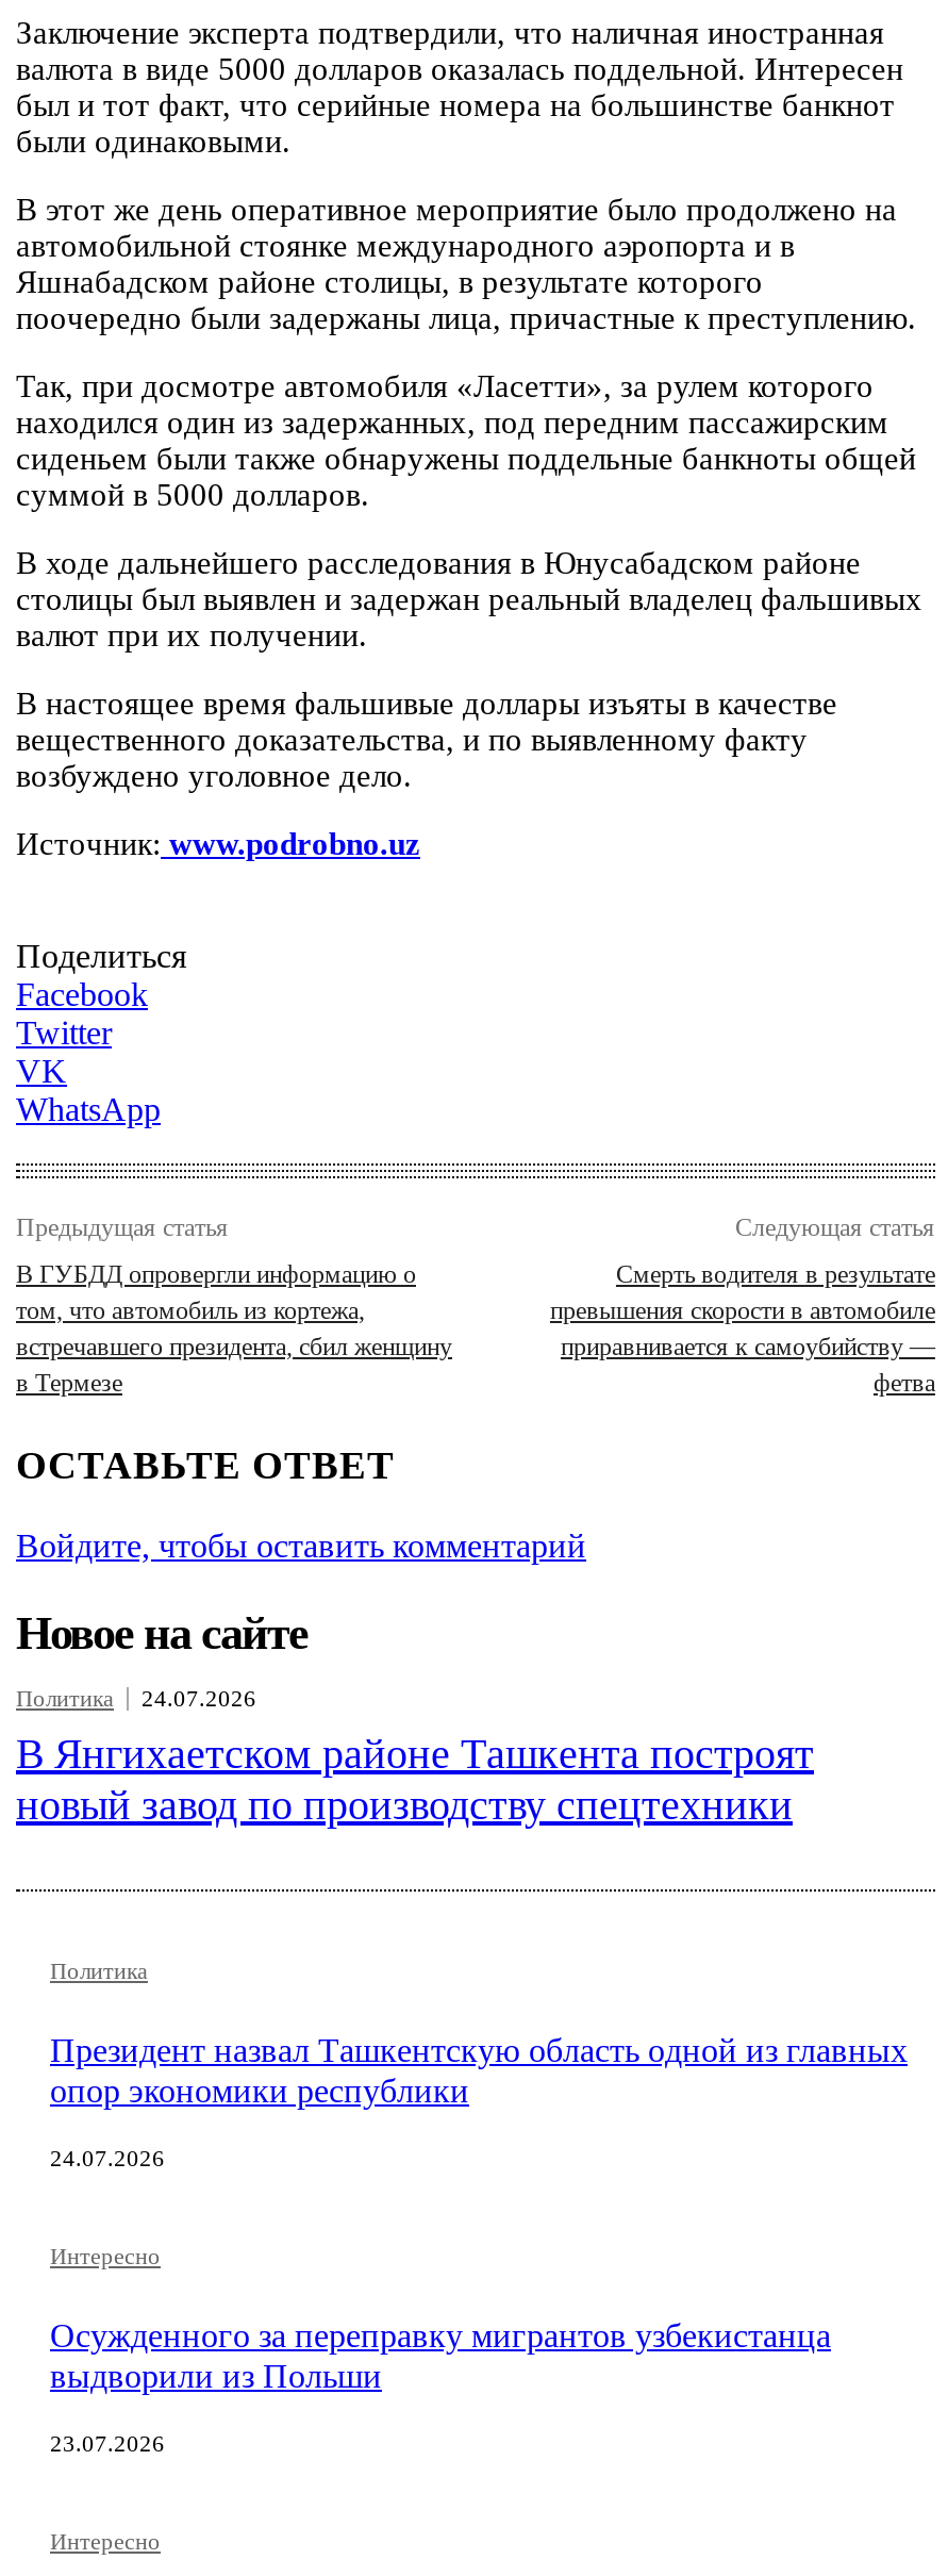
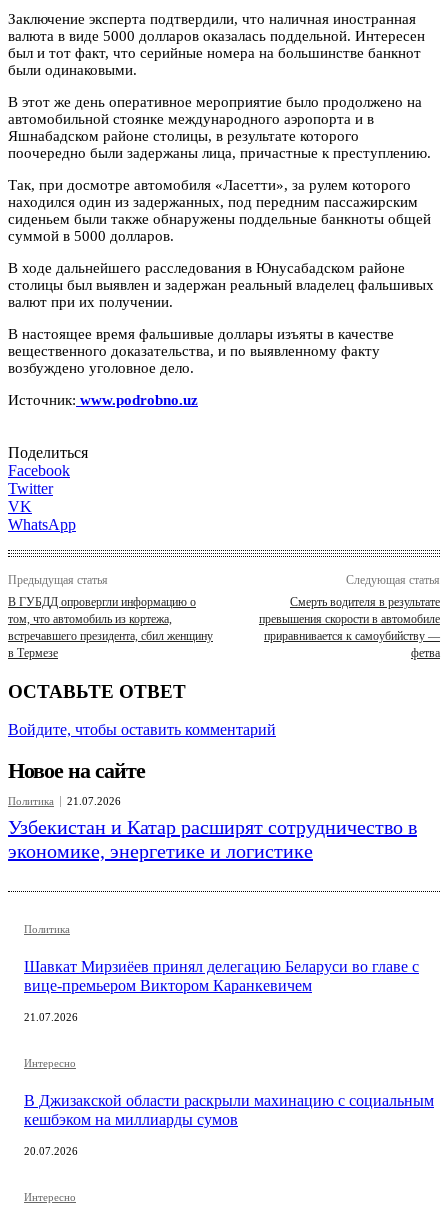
[16,1686,814,1829] 24.07.2026 | В Янгихаетском районе Ташкента построят | новый завод по производству спецтехники -> [8,795,417,862] 21.07.2026 | Узбекистан и Катар расширят сотрудничество в | экономике, энергетике и логистике
[50,2033,908,2110] Президент назвал Ташкентскую область одной из главных | опор экономики республики -> [24,958,419,994] Шавкат Мирзиёев принял делегацию Беларуси во главе с | вице-премьером Виктором Каранкевичем
[50,2146,165,2171] 24.07.2026 -> [24,1011,78,1023] 21.07.2026
[50,2318,831,2395] Осужденного за переправку мигрантов узбекистанца | выдворили из Польши -> [24,1092,434,1128] В Джизакской области раскрыли махинацию с социальным | кешбэком на миллиарды сумов
[50,2431,165,2457] 23.07.2026 -> [24,1145,78,1157] 20.07.2026

